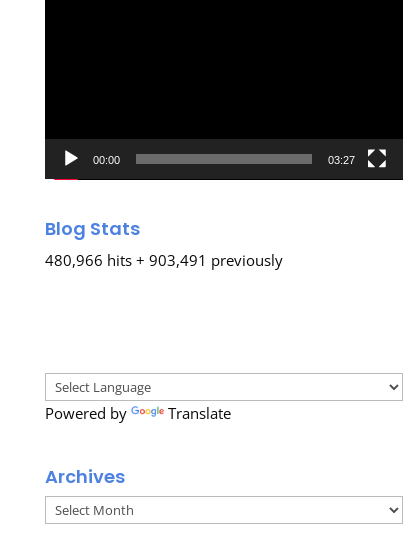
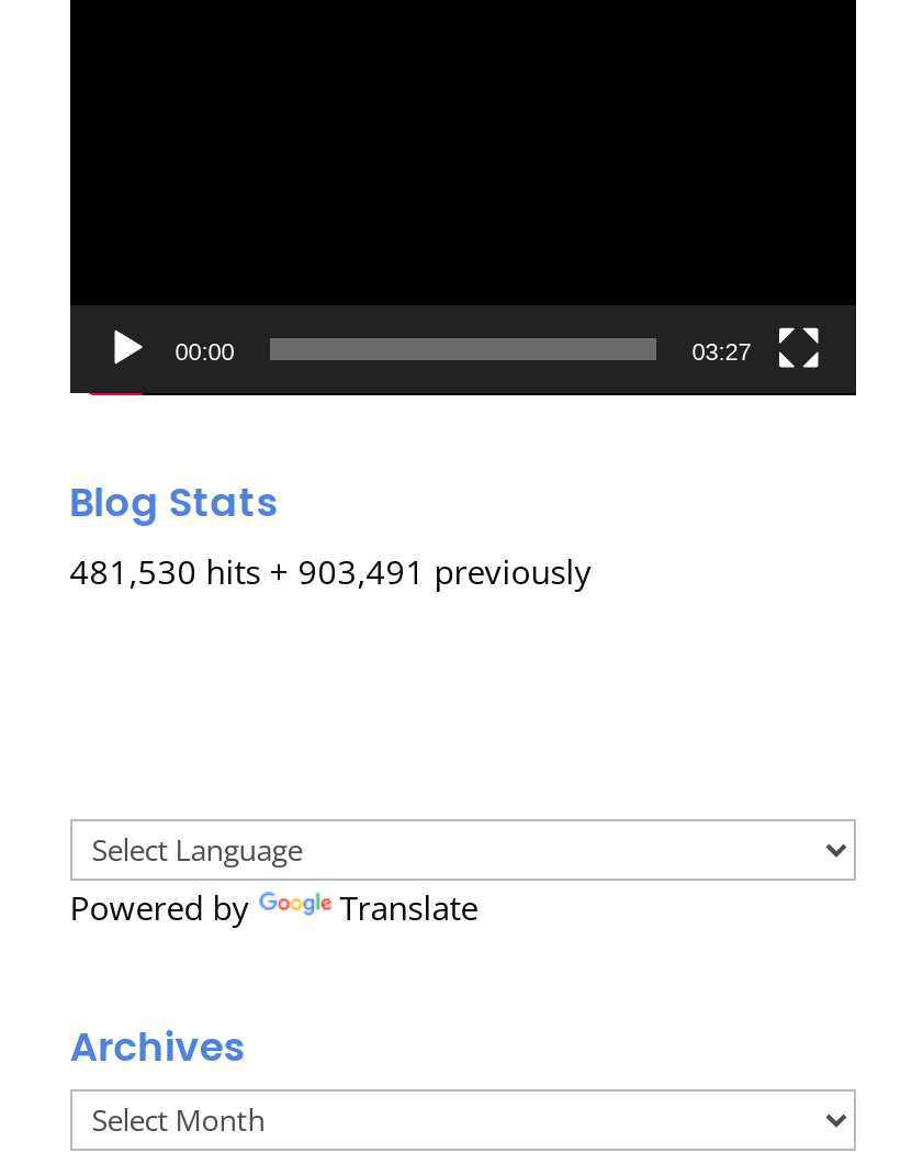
[45,250,283,270] 480,966 hits + 903,491 previously -> [70,550,592,594] 481,530 hits + 903,491 previously

